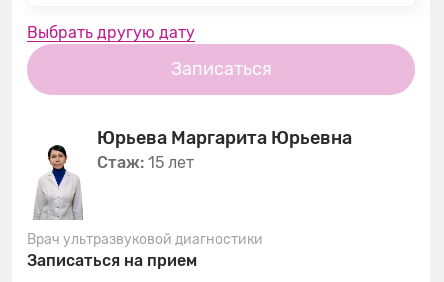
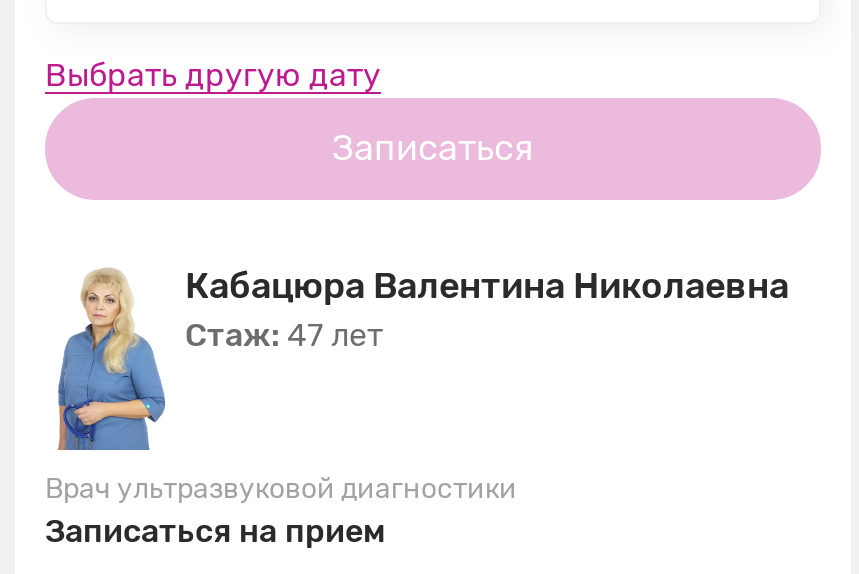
[33,127,352,221] [image] | Юрьева Маргарита Юрьевна | Стаж: 15 лет -> [55,264,789,452] [image] | Кабацюра Валентина Николаевна | Стаж: 47 лет

